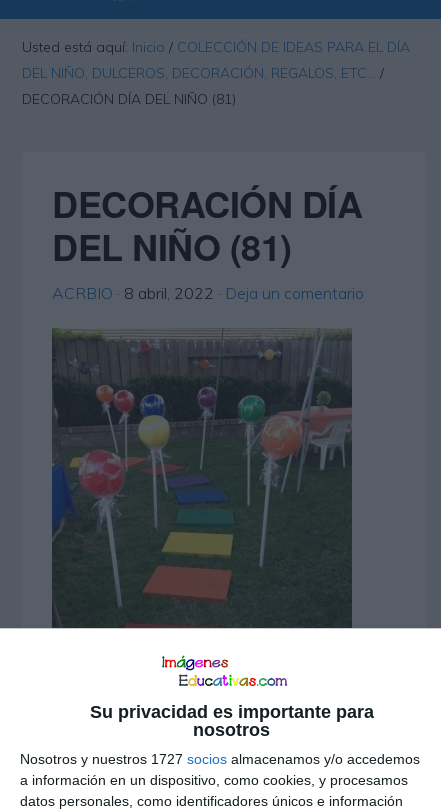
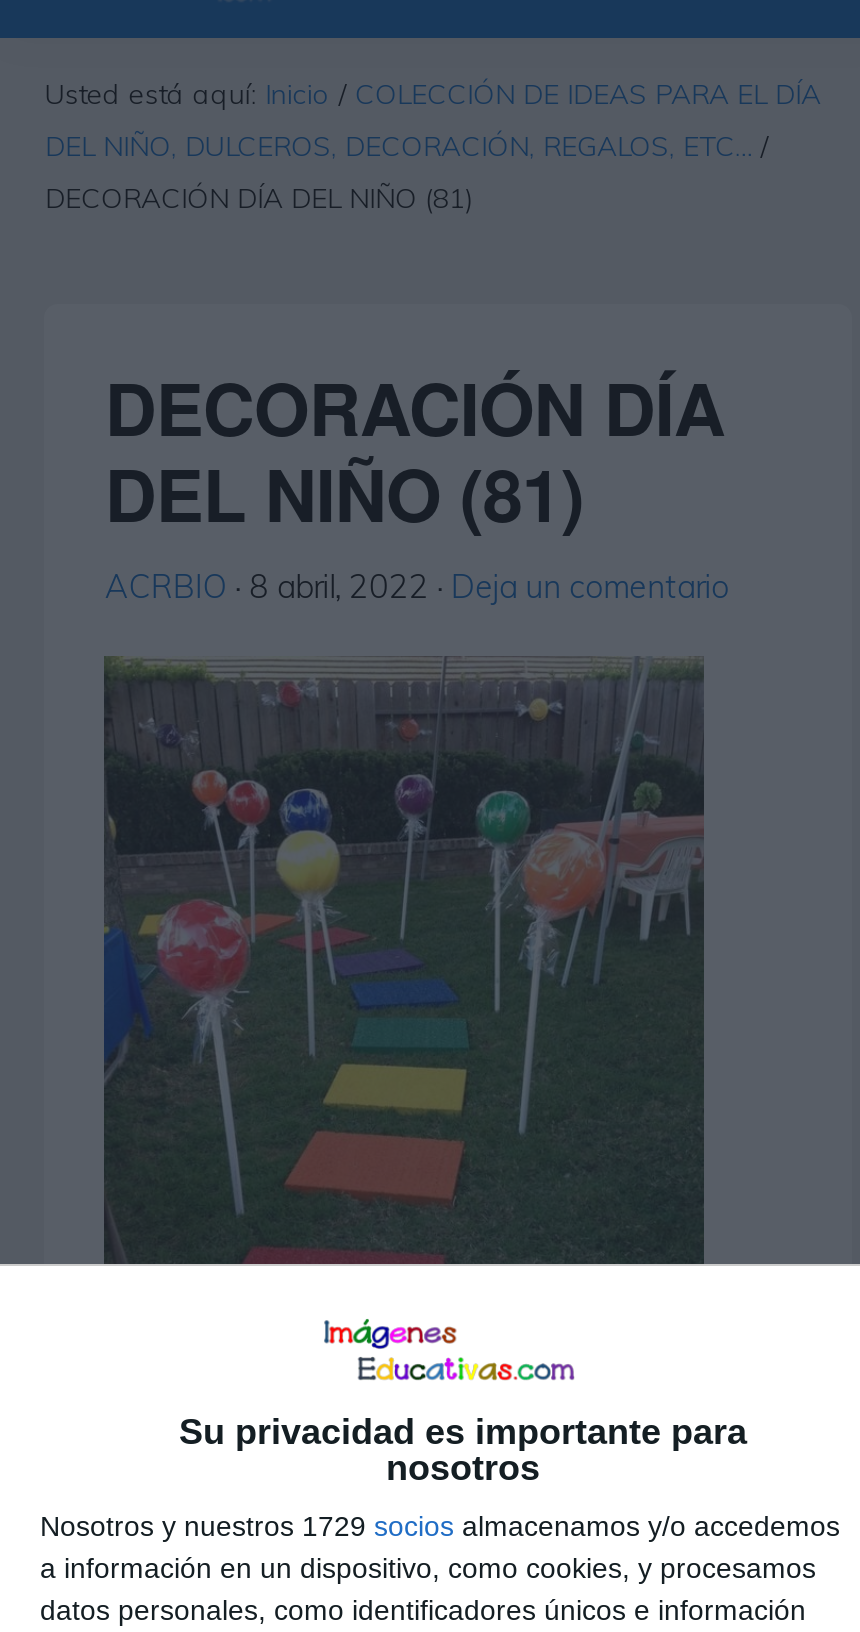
[20,751,420,767] Nosotros y nuestros 1727 socios almacenamos y/o accedemos -> [40,1510,840,1542] Nosotros y nuestros 1729 socios almacenamos y/o accedemos

